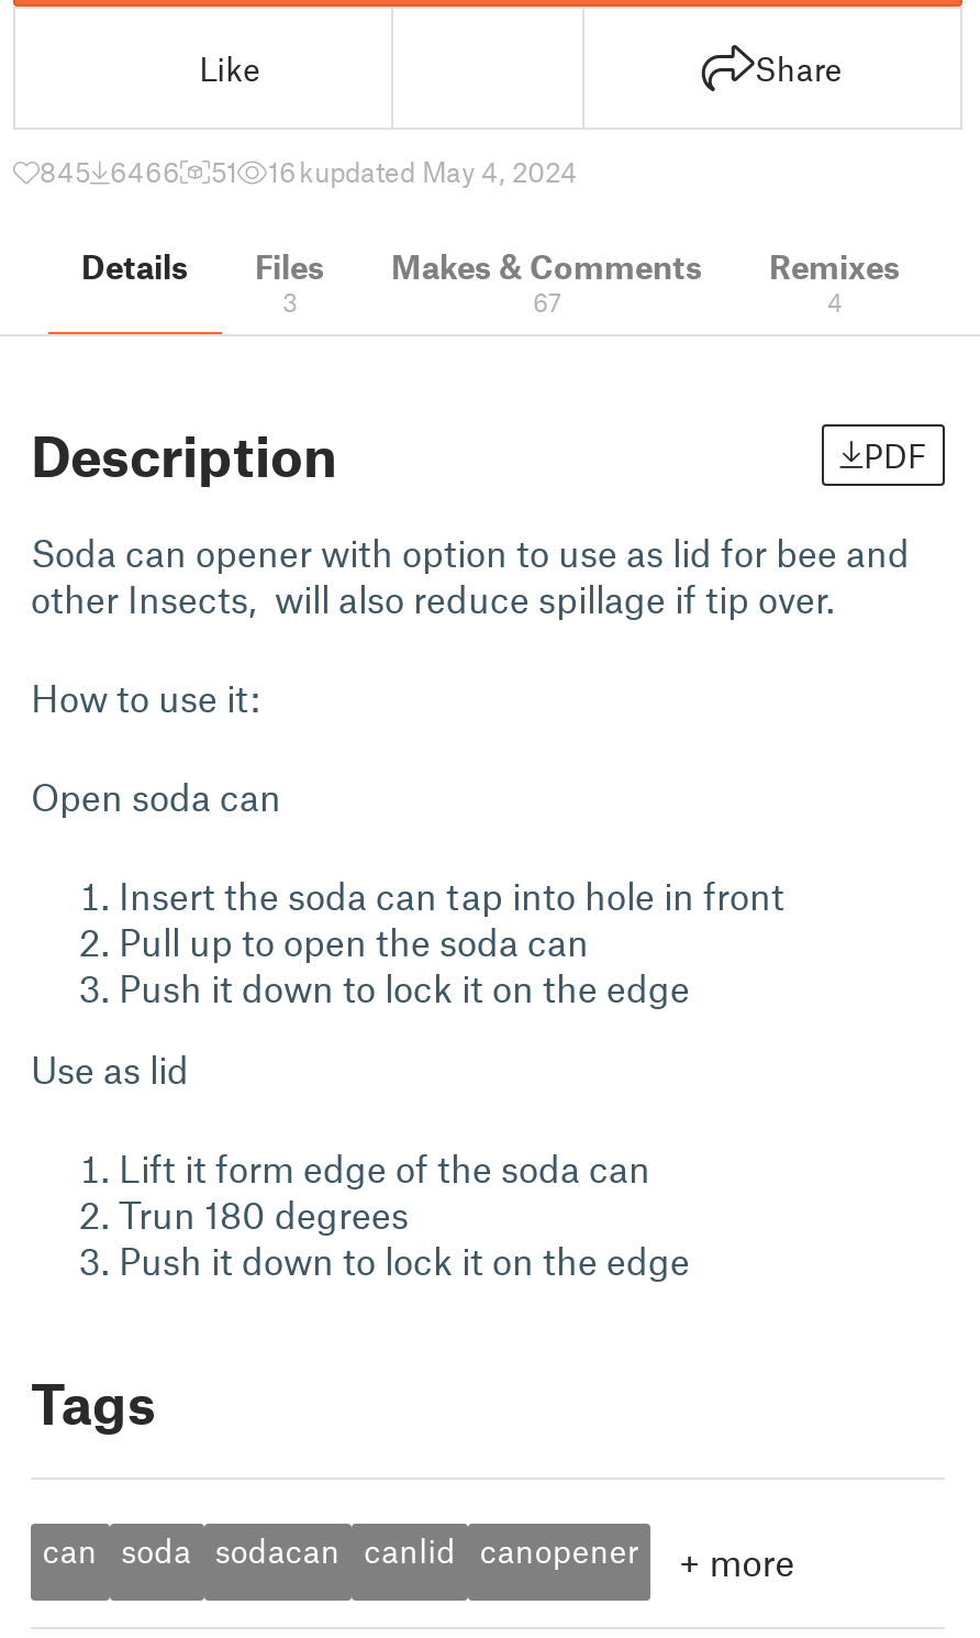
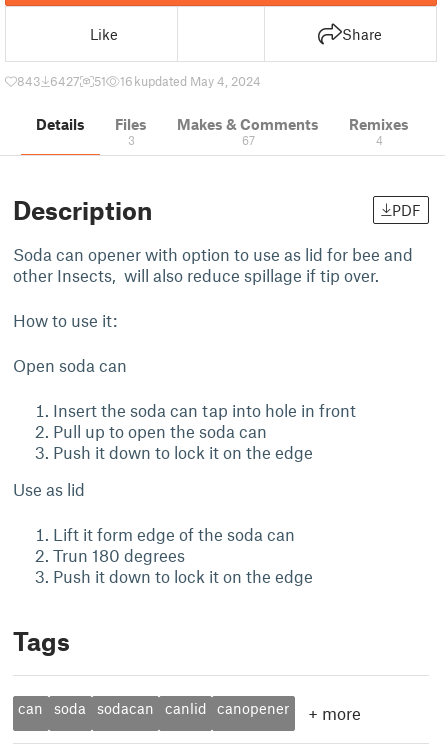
[40,154,578,189] 845 6466 51 16 kupdated May 4, 2024 -> [17,73,261,89] 843 6427 51 16 kupdated May 4, 2024

